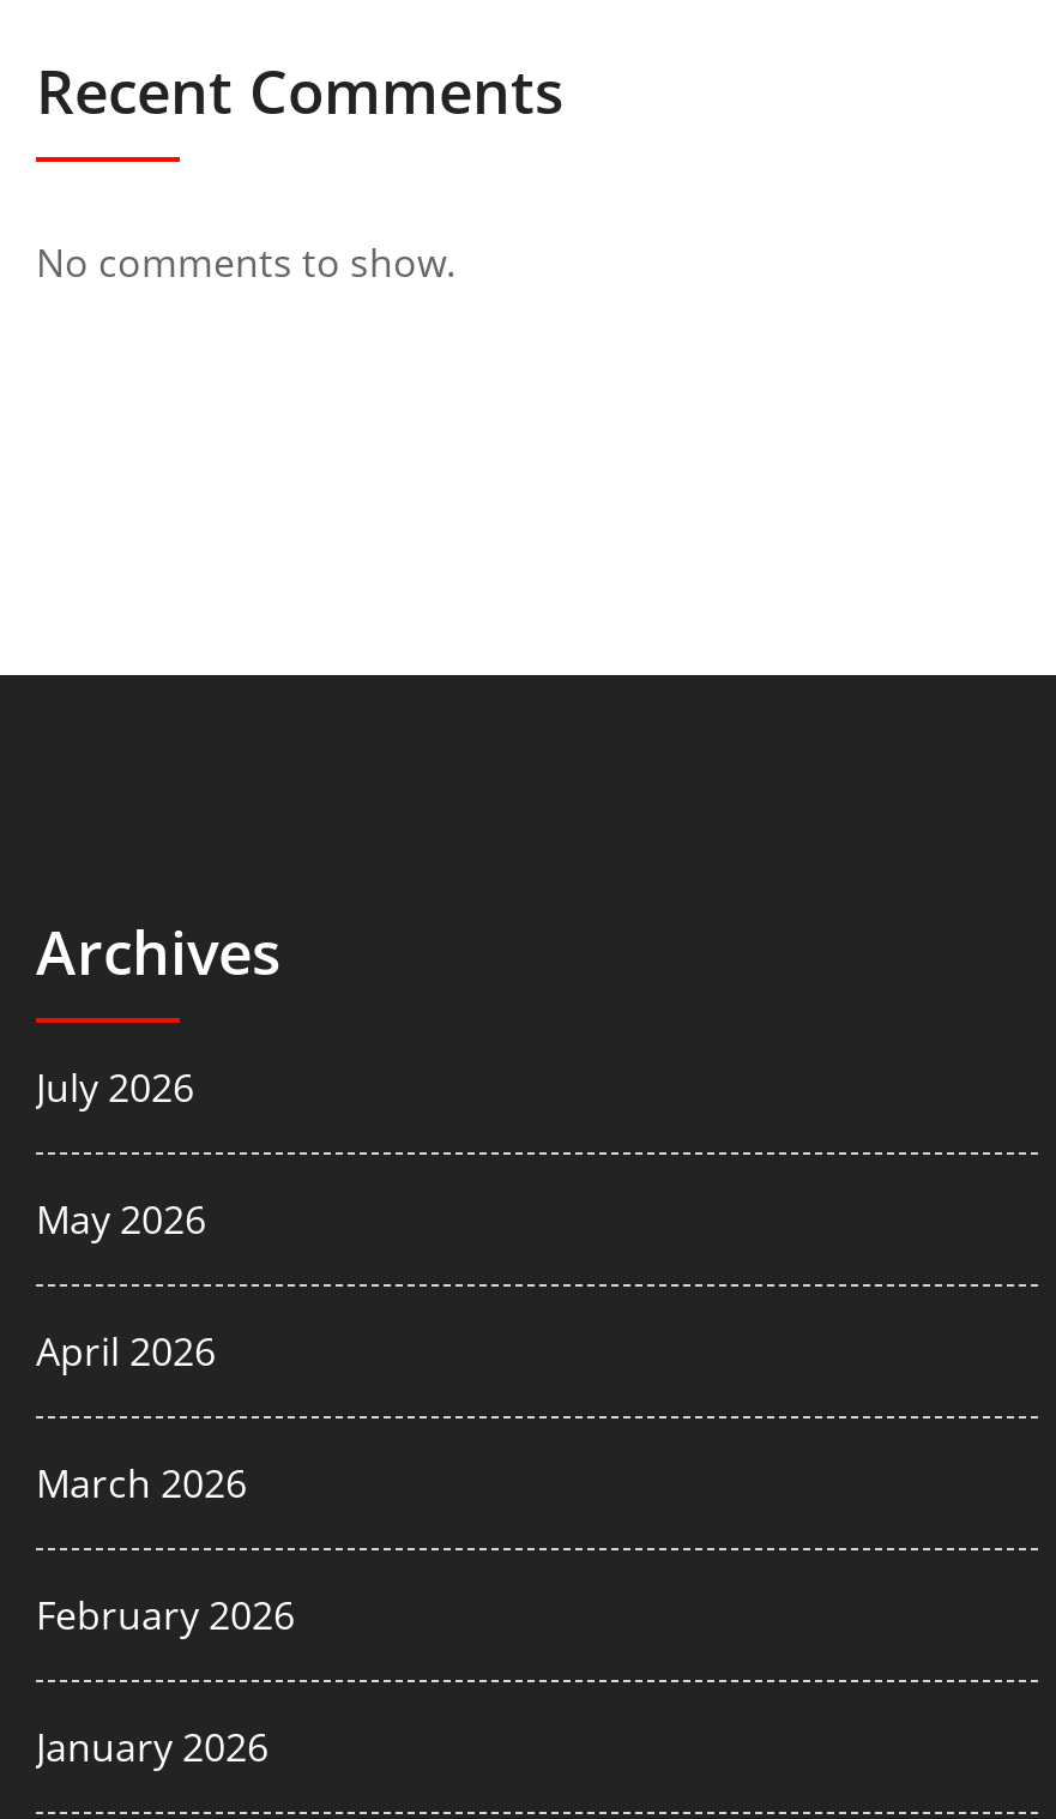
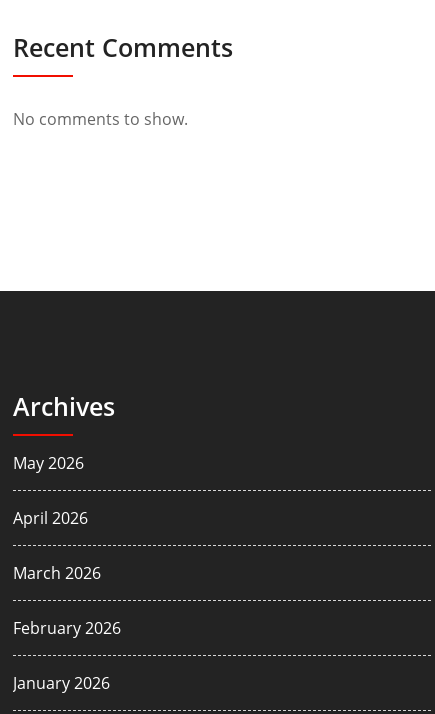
[36,1061,194,1114] July 2026 -> none

